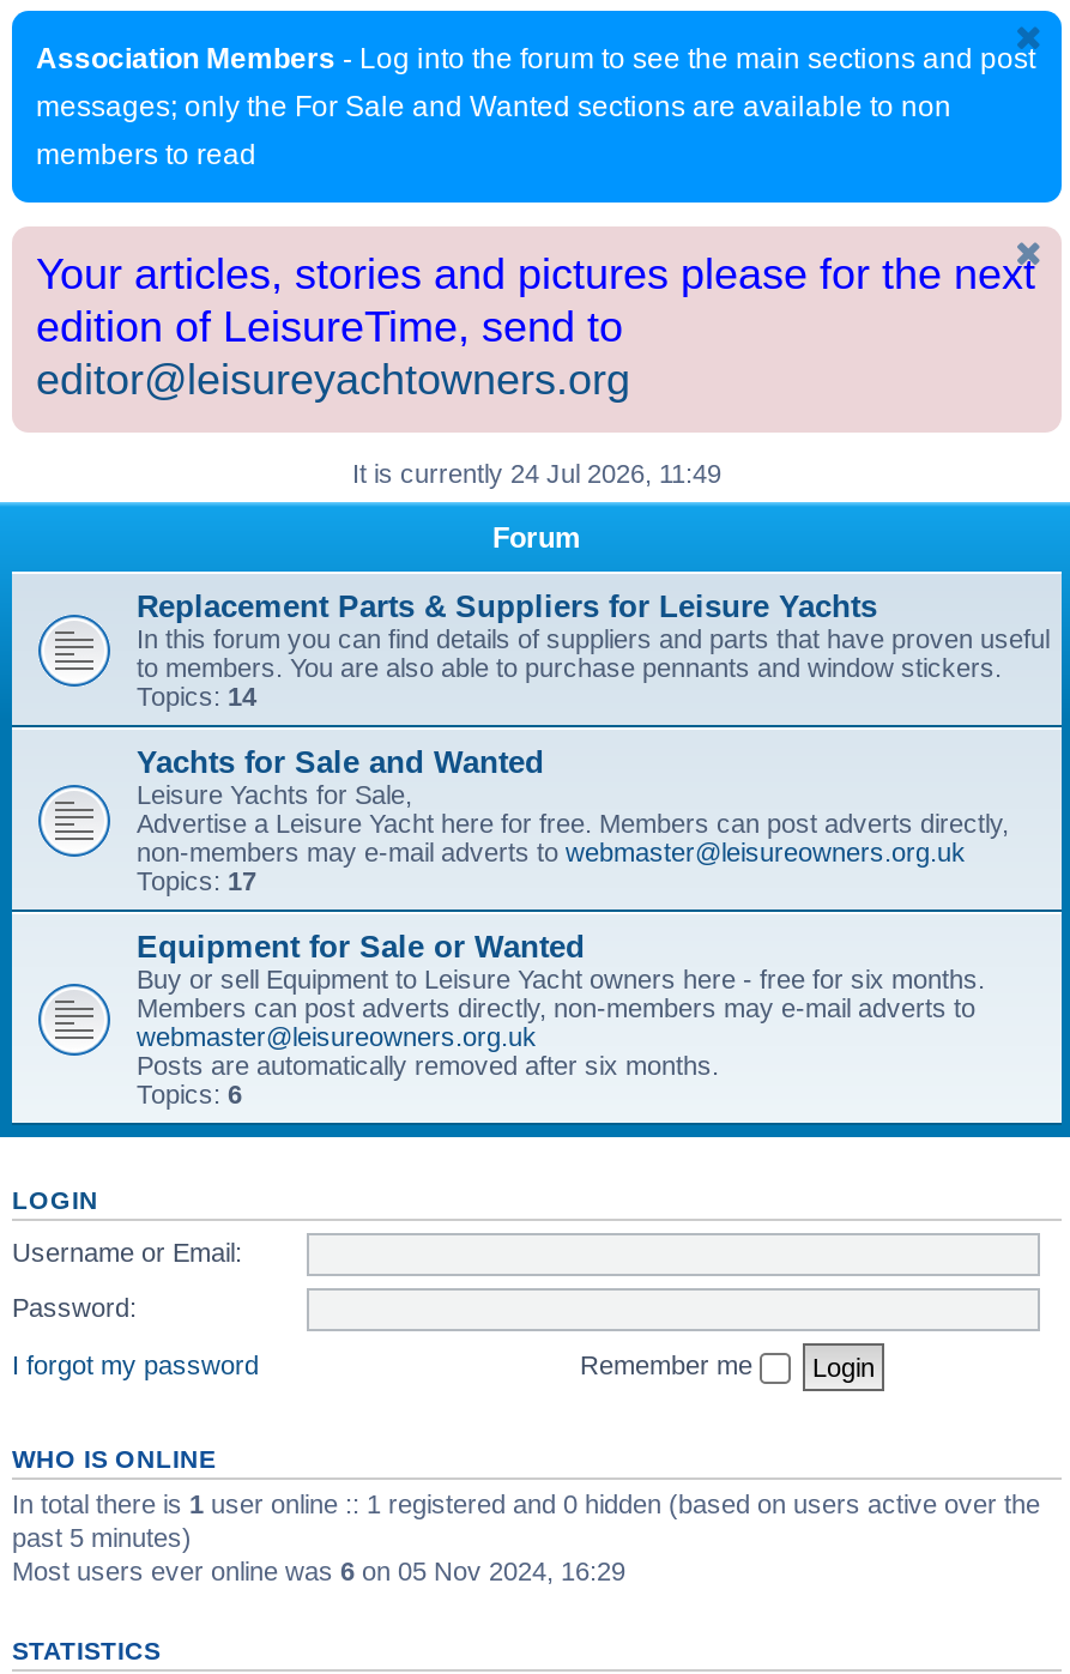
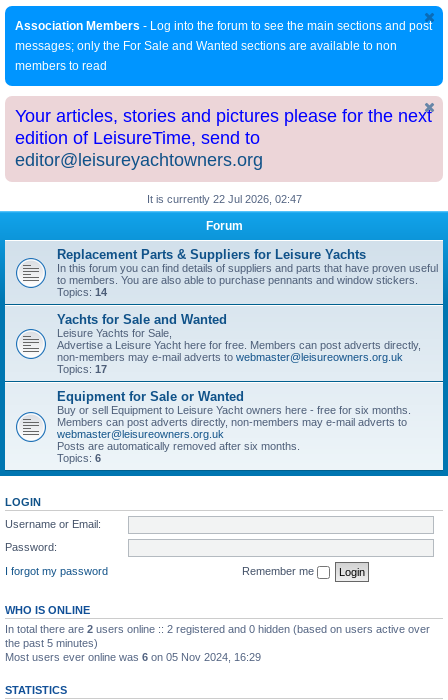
[352,459,721,488] It is currently 24 Jul 2026, 11:49 -> [146,193,301,205] It is currently 22 Jul 2026, 02:47
[12,1488,1040,1551] In total there is 1 user online :: 1 registered and 0 hidden (based on users active over the | past 5 minutes) -> [5,622,430,648] In total there are 2 users online :: 2 registered and 0 hidden (based on users active over | the past 5 minutes)

